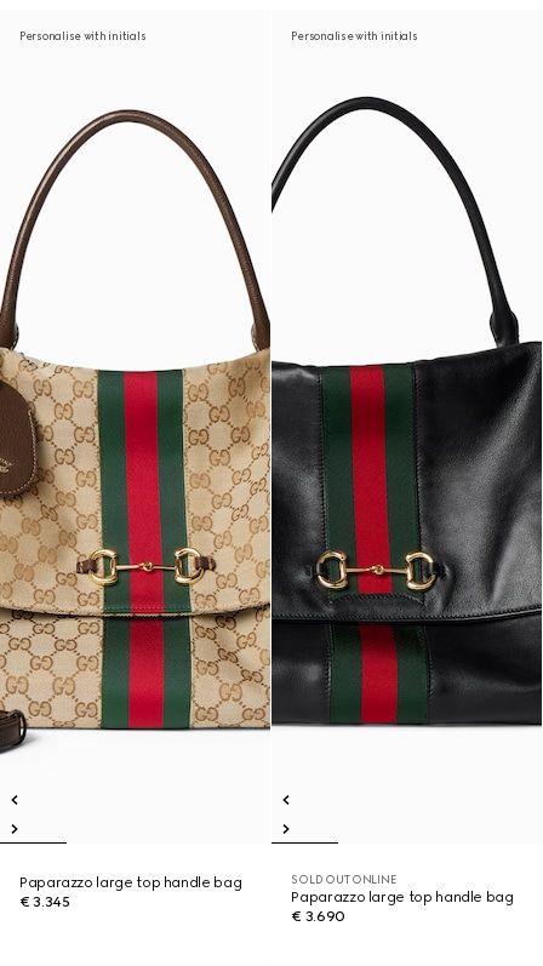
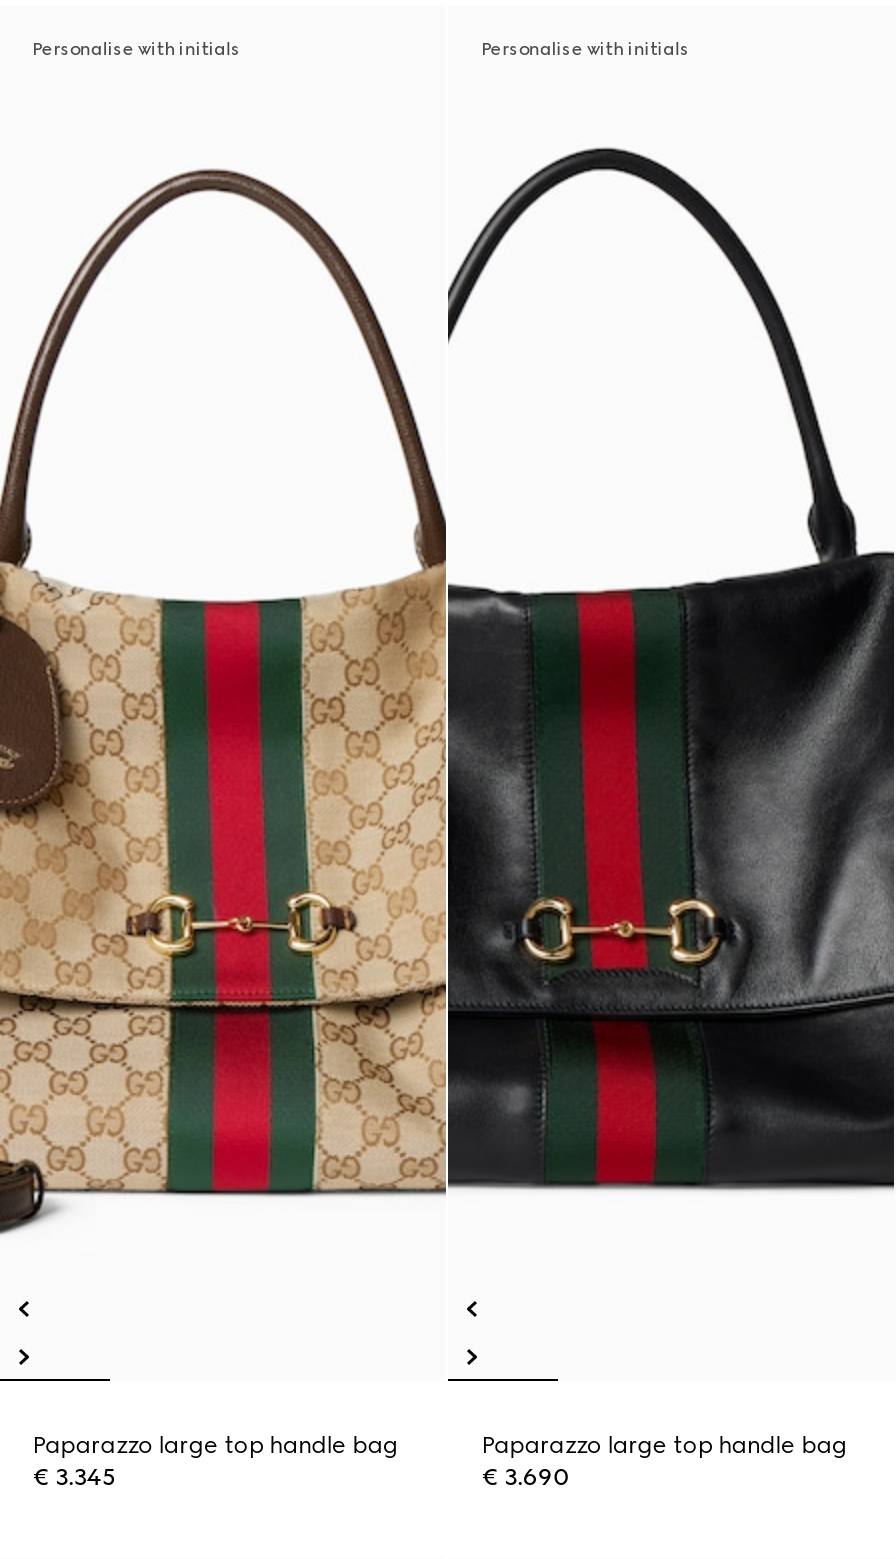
[291,873,396,886] SOLD OUT ONLINE -> none

